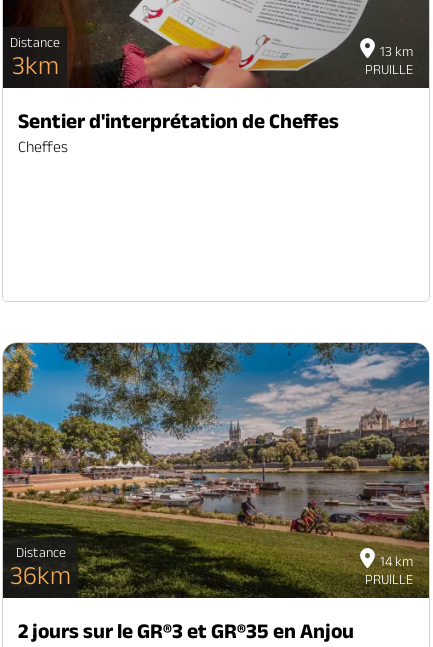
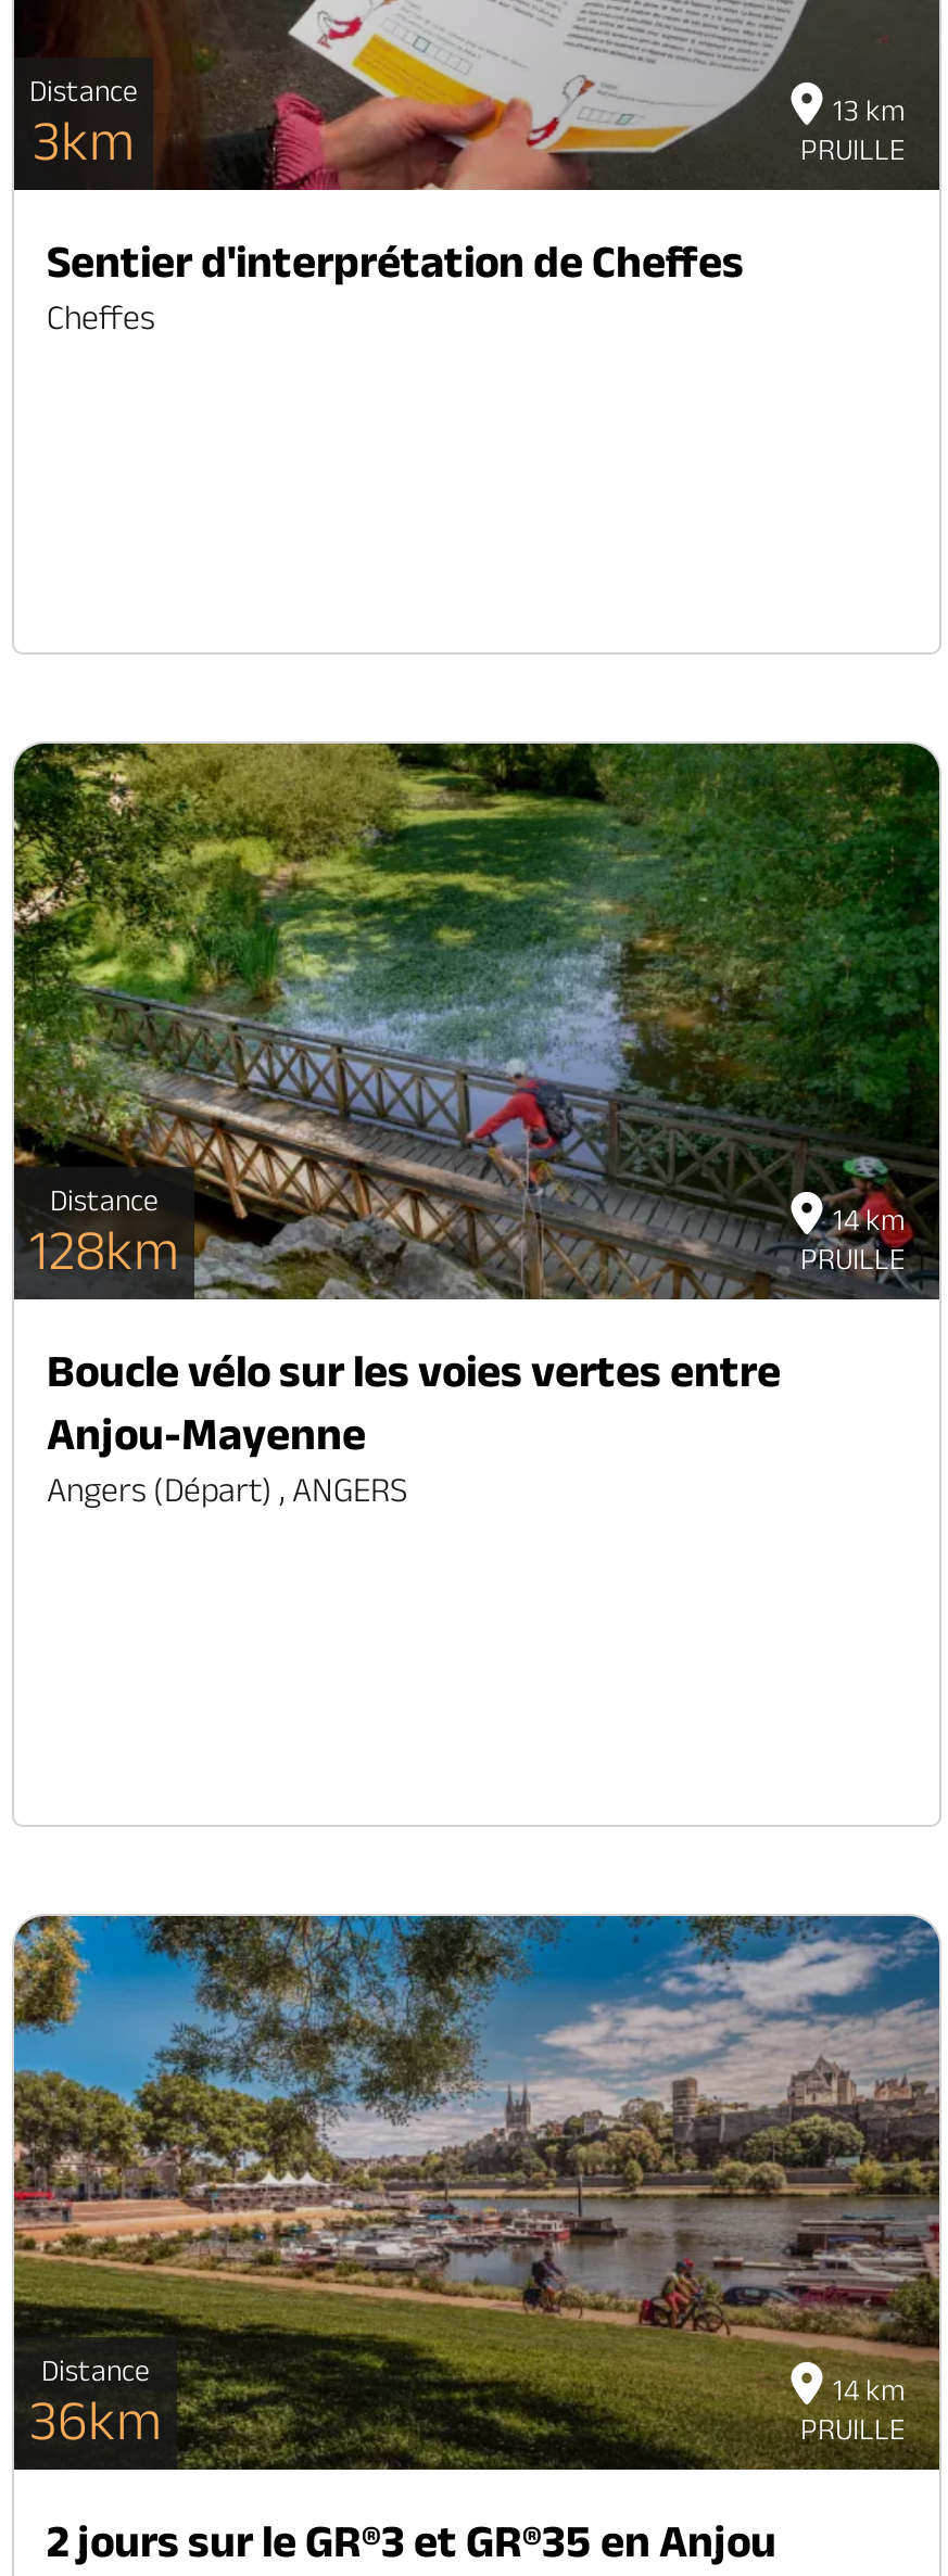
none -> [12,740,939,1298] [image] | 14 km | PRUILLE
none -> [29,1182,781,1508] Distance | 128km | Boucle vélo sur les voies vertes entre | Anjou-Mayenne | Angers (départ) , ANGERS

